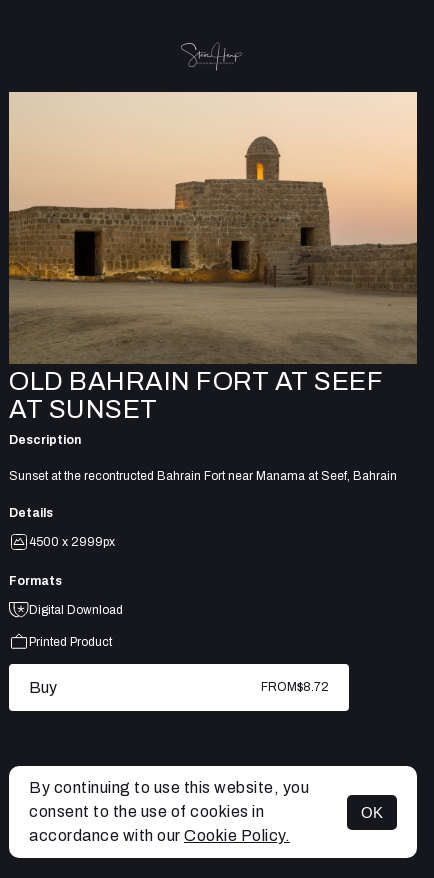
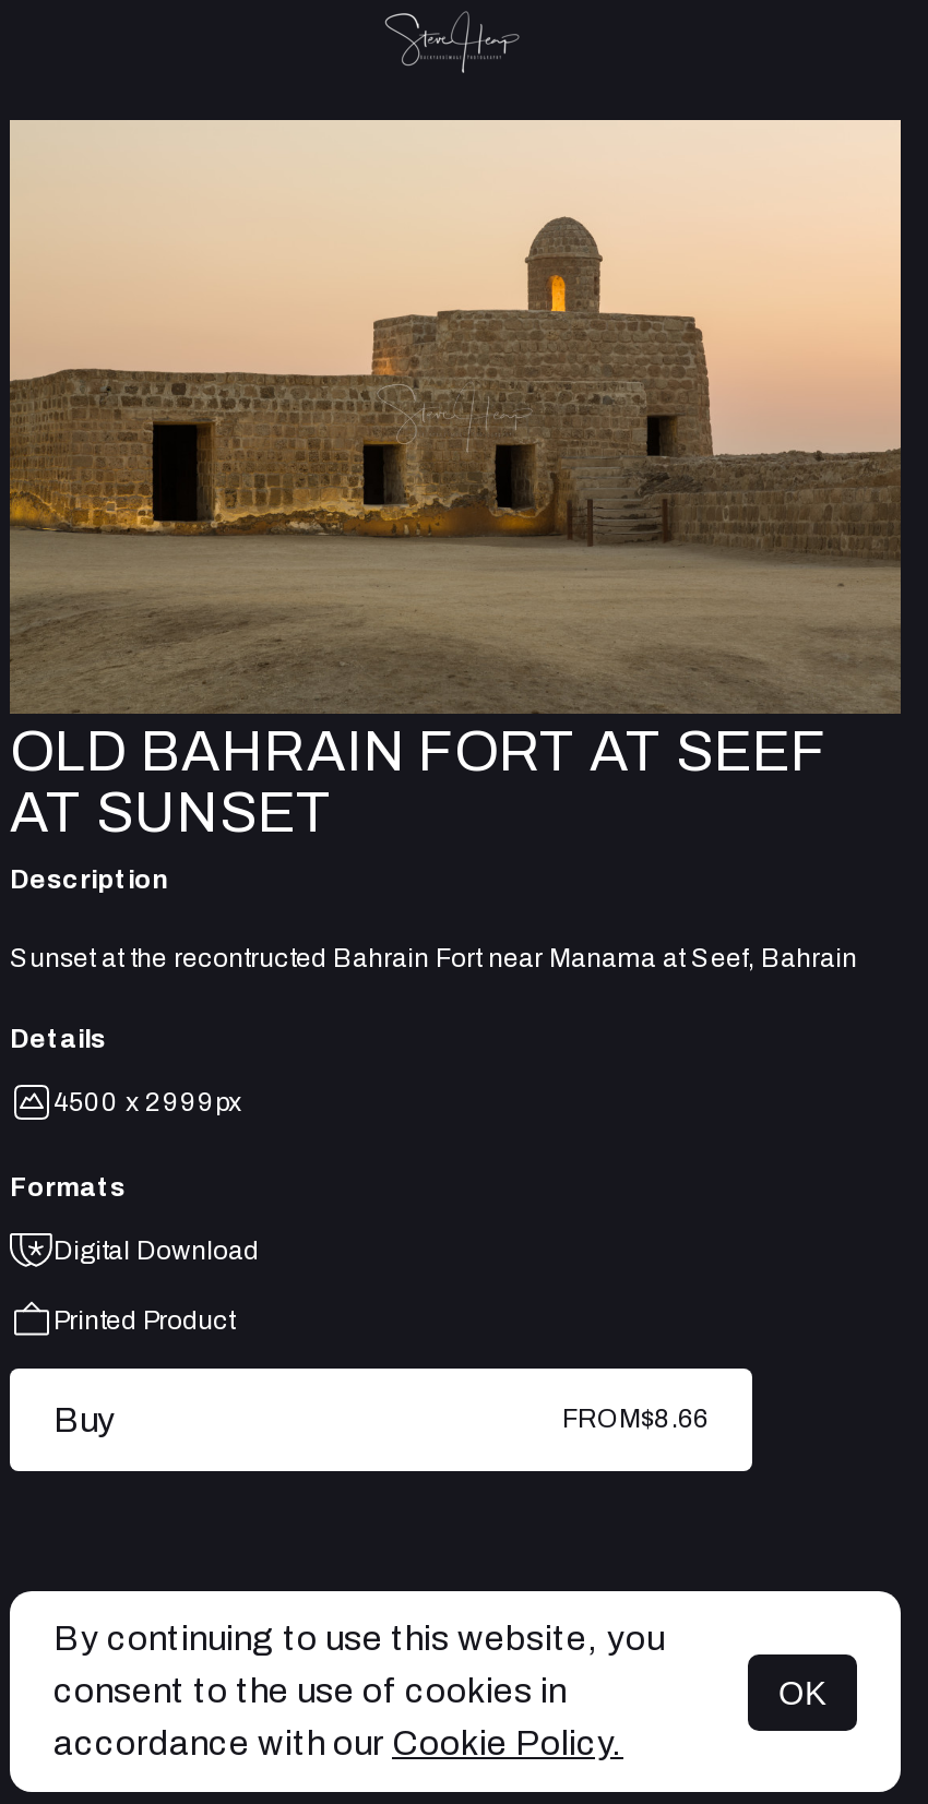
[261,680,329,694] FROM$8.72 -> [562,1404,709,1434] FROM$8.66

